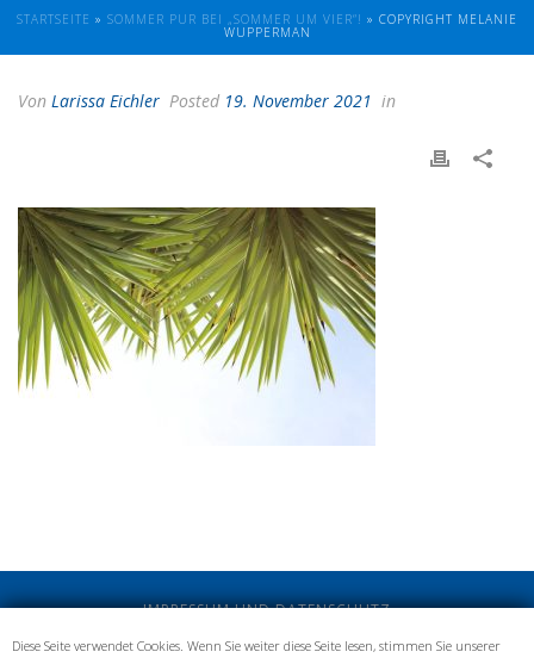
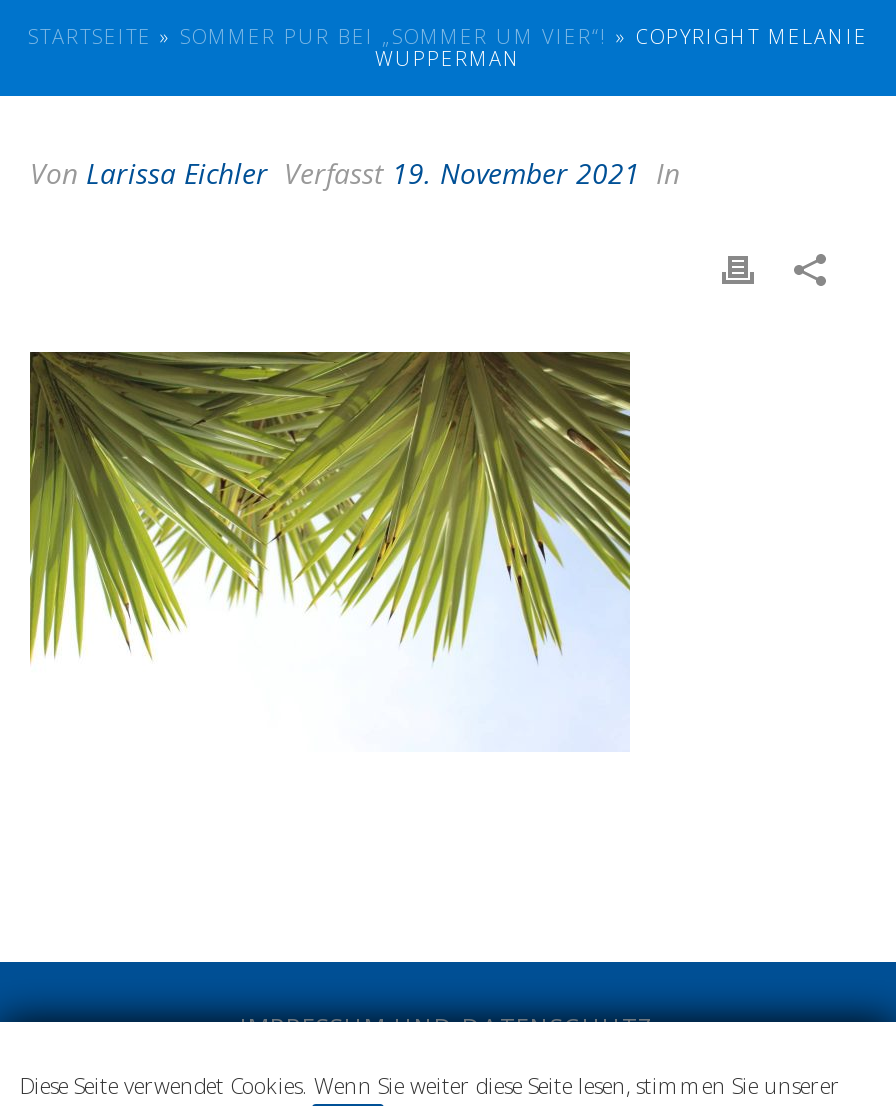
[18,89,396,112] Von Larissa Eichler Posted 19. November 2021 in -> [30,154,680,192] Von Larissa Eichler Verfasst 19. November 2021 In

